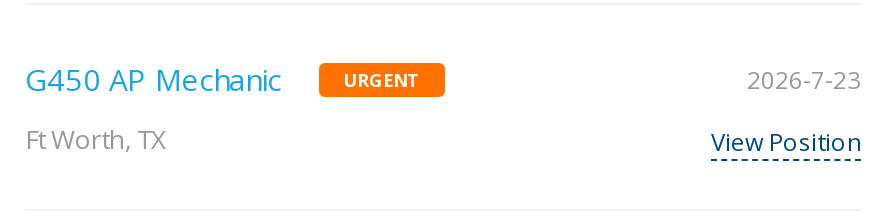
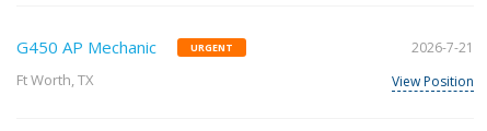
[747,63,861,97] 2026-7-23 -> [411,38,474,57] 2026-7-21

